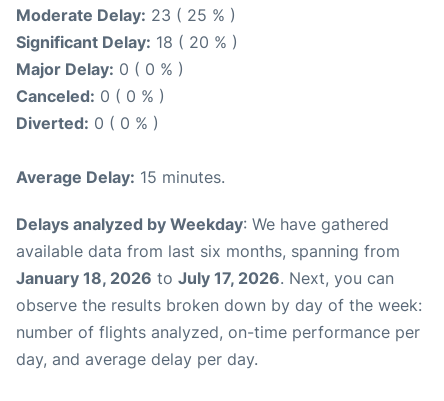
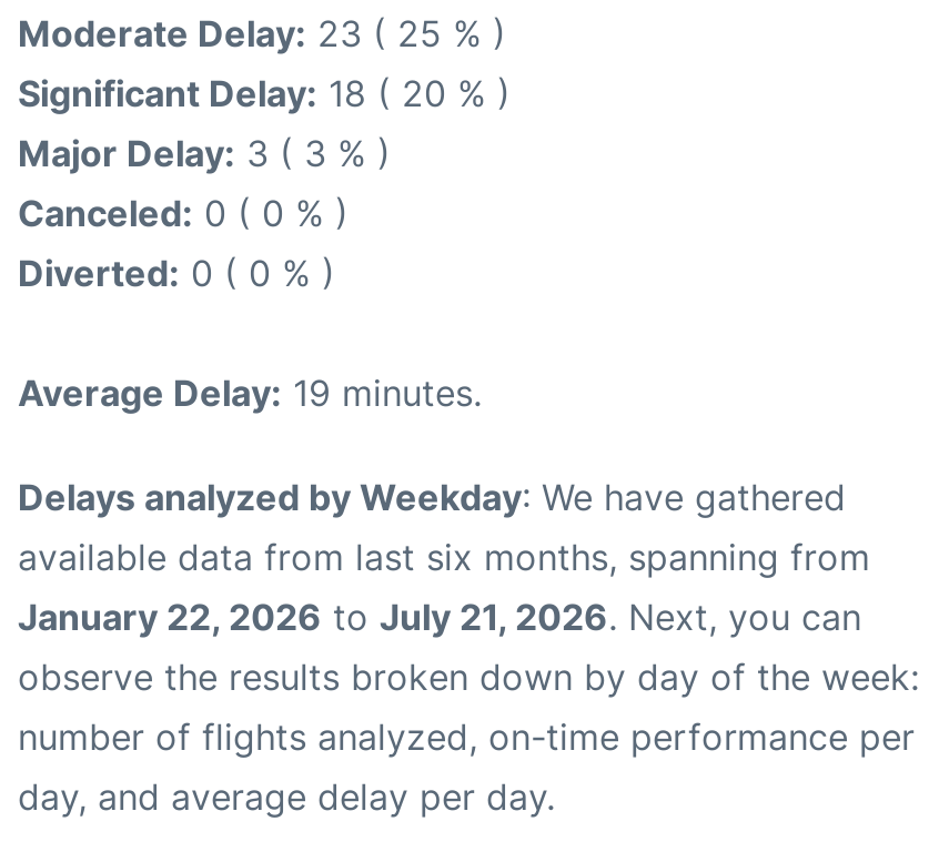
[16,59,184,79] Major Delay: 0 ( 0 % ) -> [18,131,391,175] Major Delay: 3 ( 3 % )
[16,167,225,187] Average Delay: 15 minutes. -> [18,371,482,415] Average Delay: 19 minutes.
[16,268,394,288] January 18, 2026 to July 17, 2026. Next, you can -> [18,595,861,639] January 22, 2026 to July 21, 2026. Next, you can

